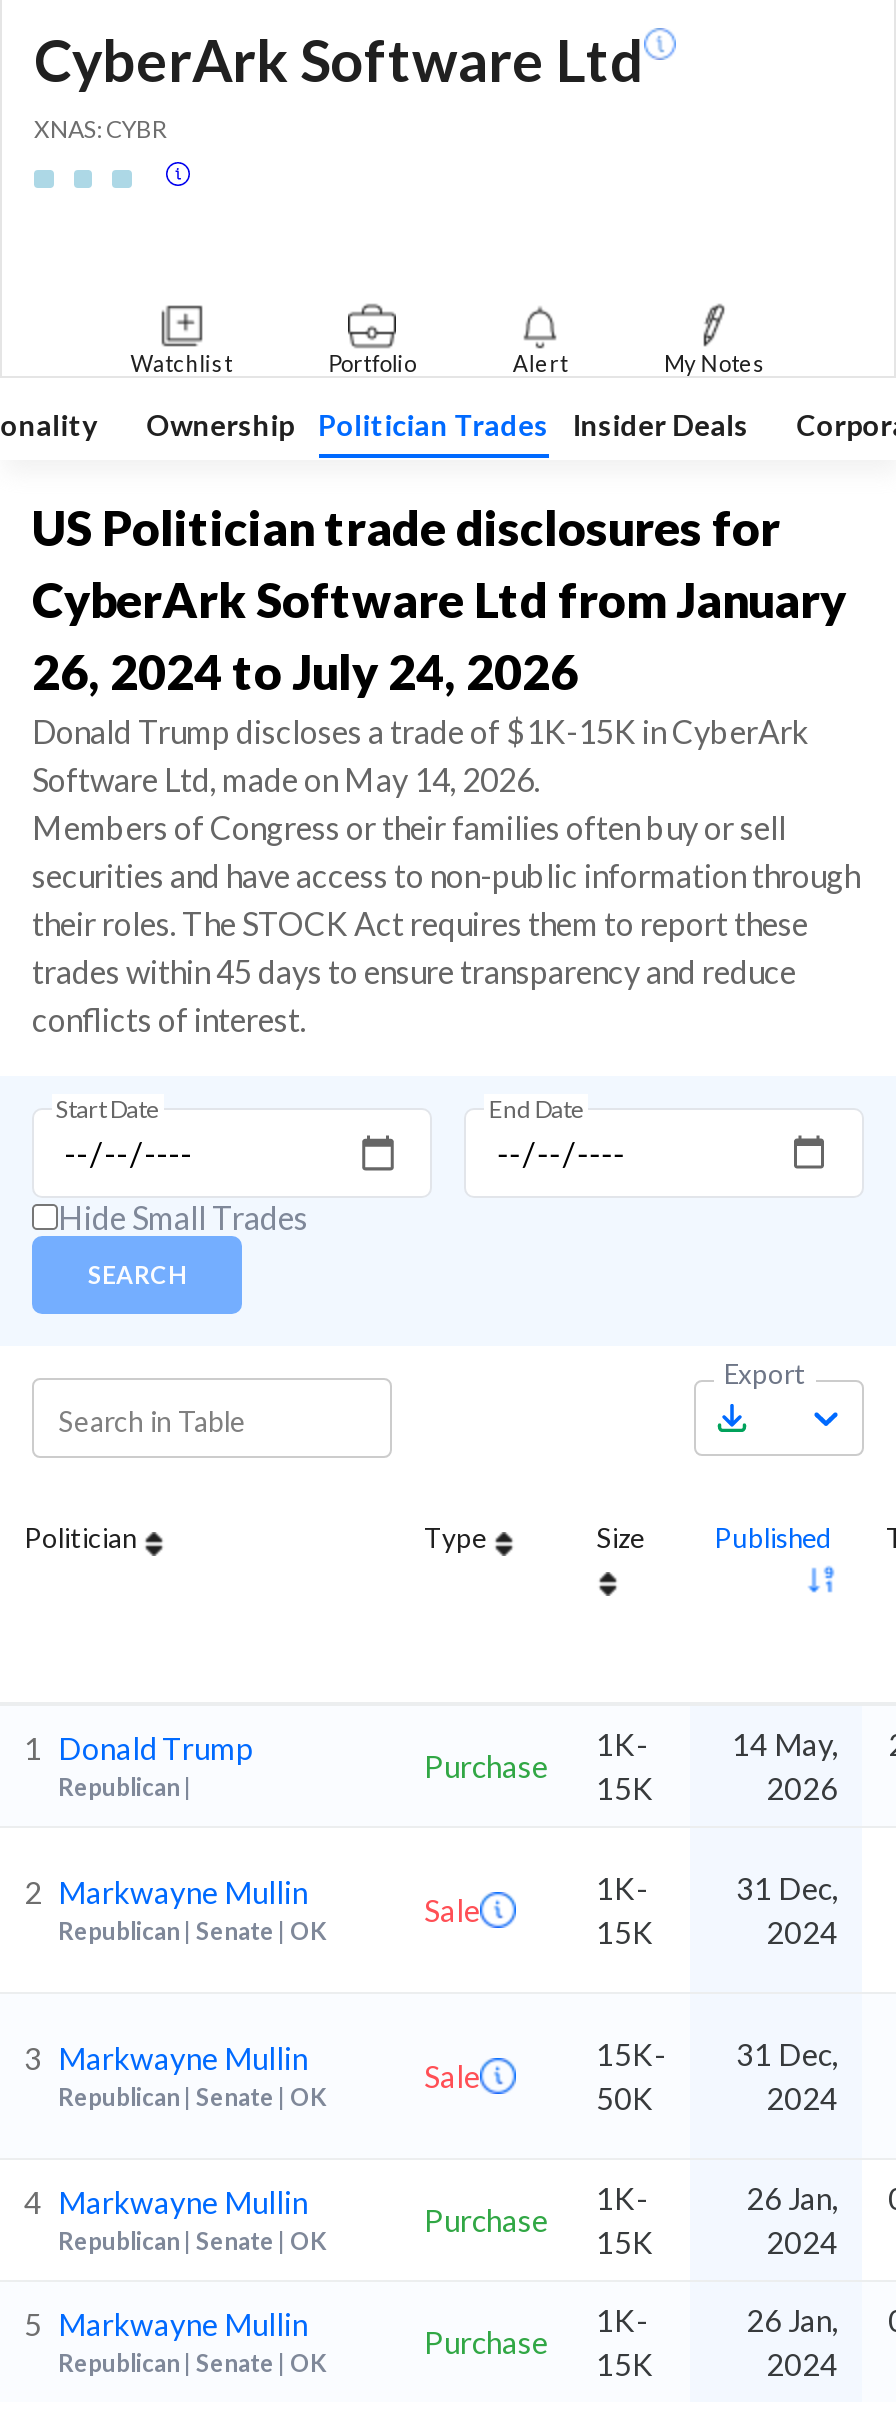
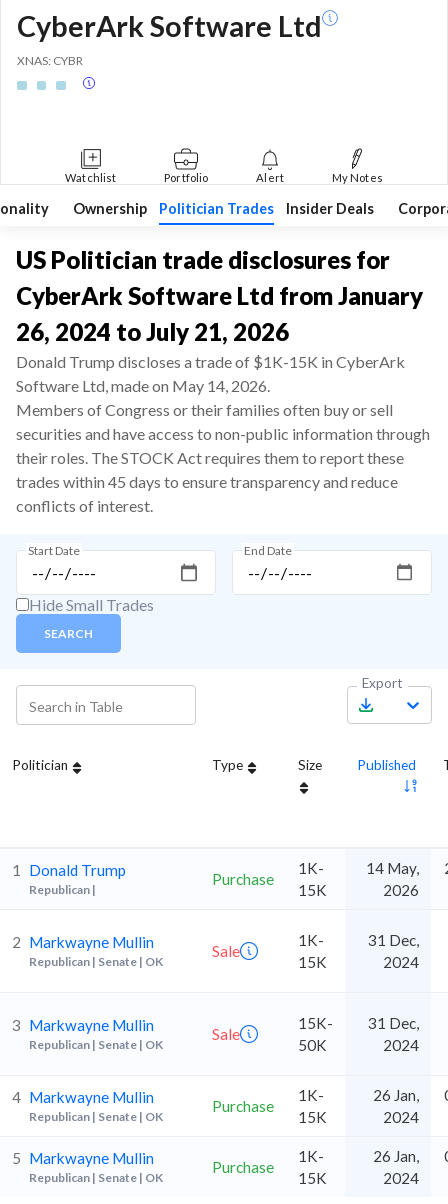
[32,642,578,700] 26, 2024 to July 24, 2026 -> [16,317,289,346] 26, 2024 to July 21, 2026

